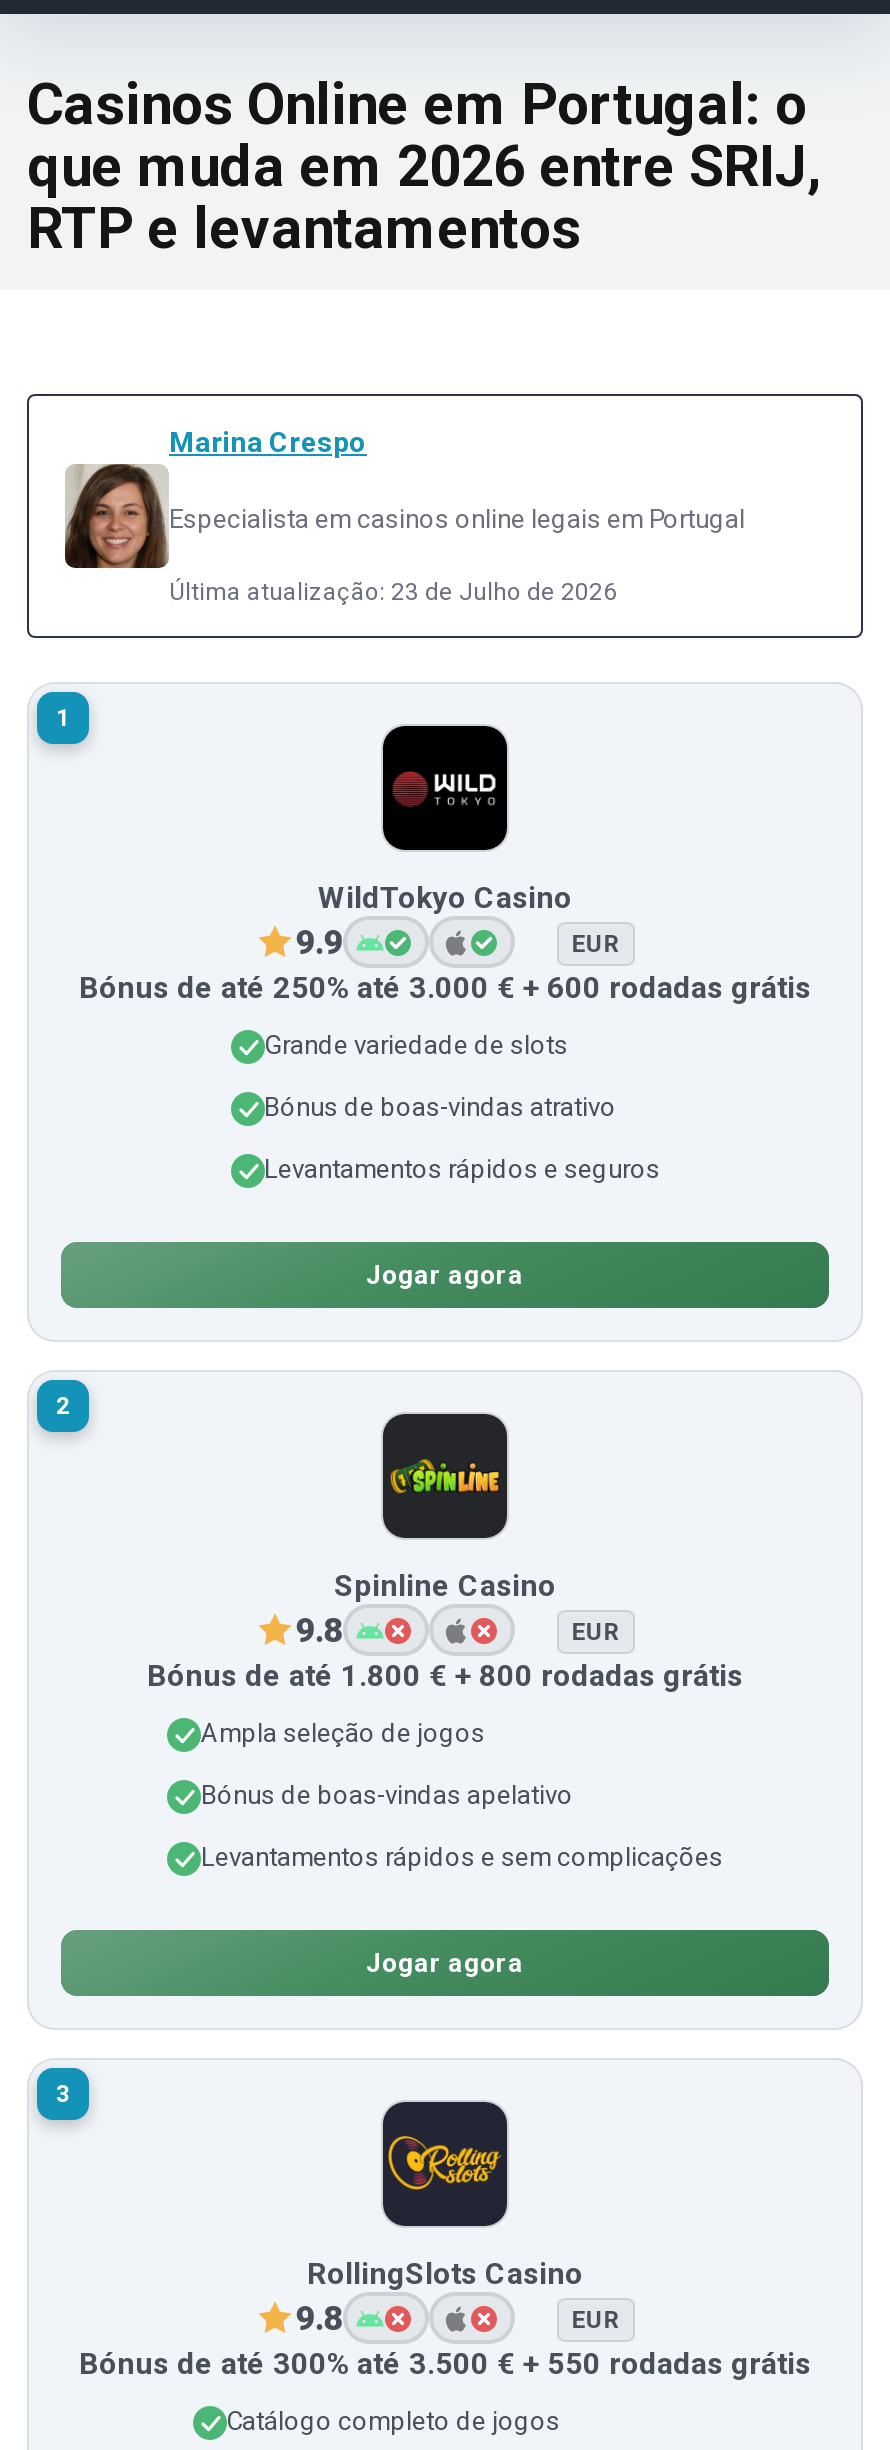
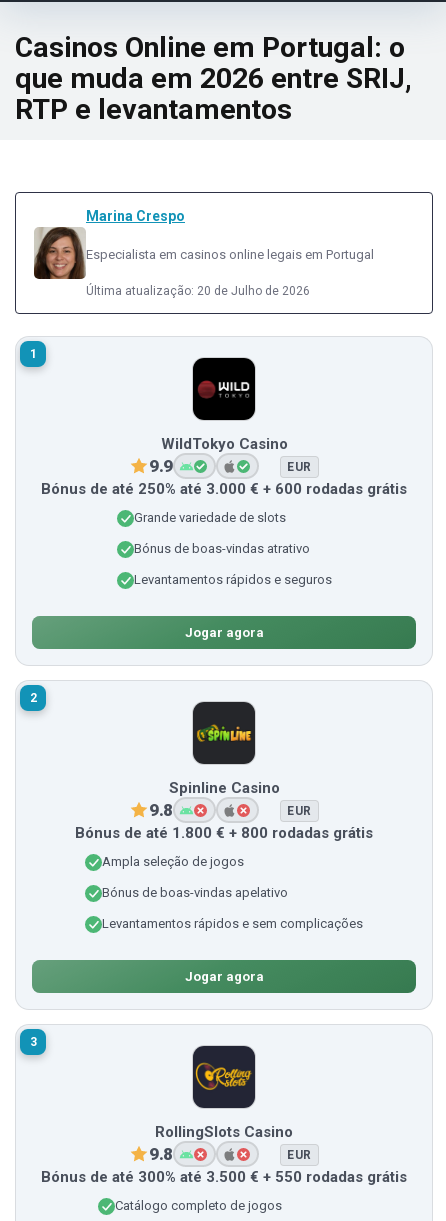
[169,578,617,606] Última atualização: 23 de Julho de 2026 -> [86,284,310,298] Última atualização: 20 de Julho de 2026

